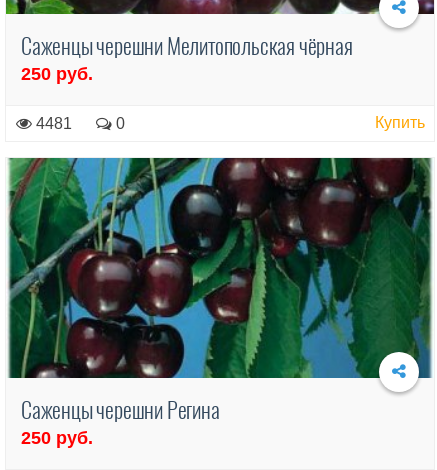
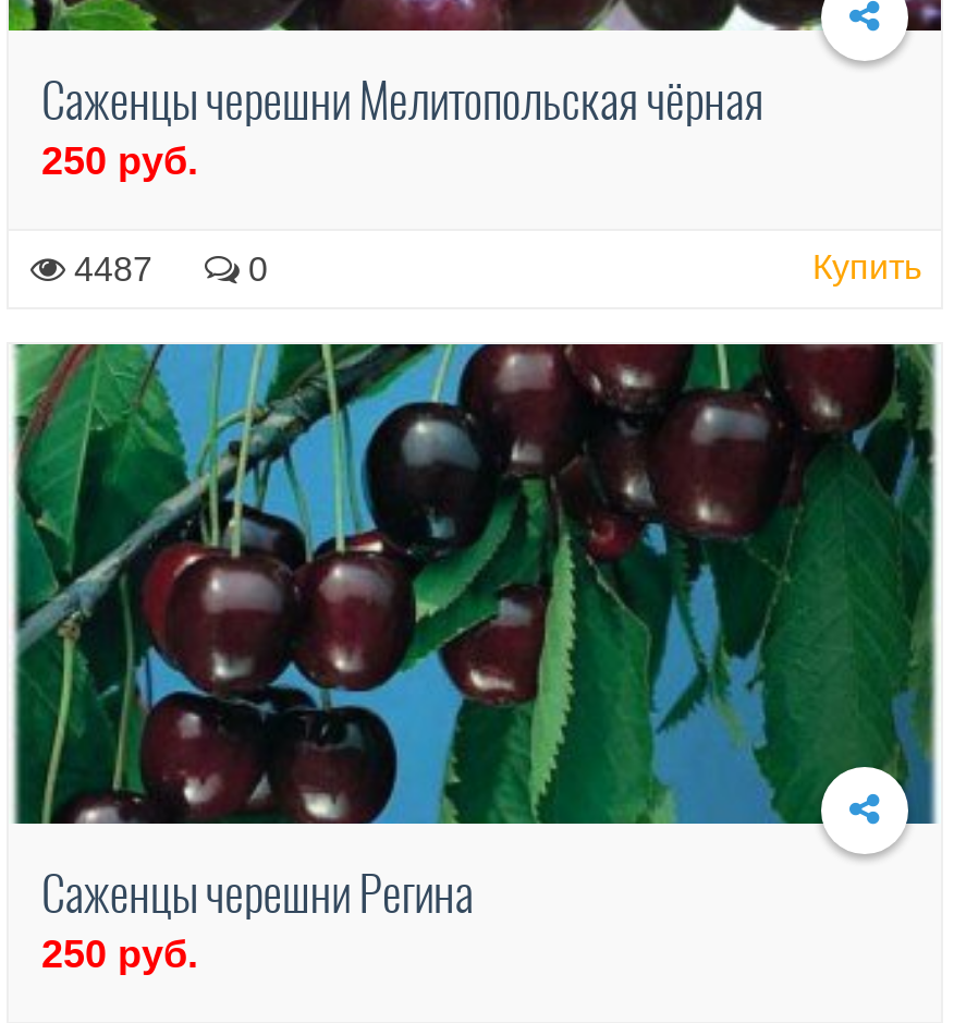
[32,115,72,132] 4481 -> [65,251,152,288] 4487

